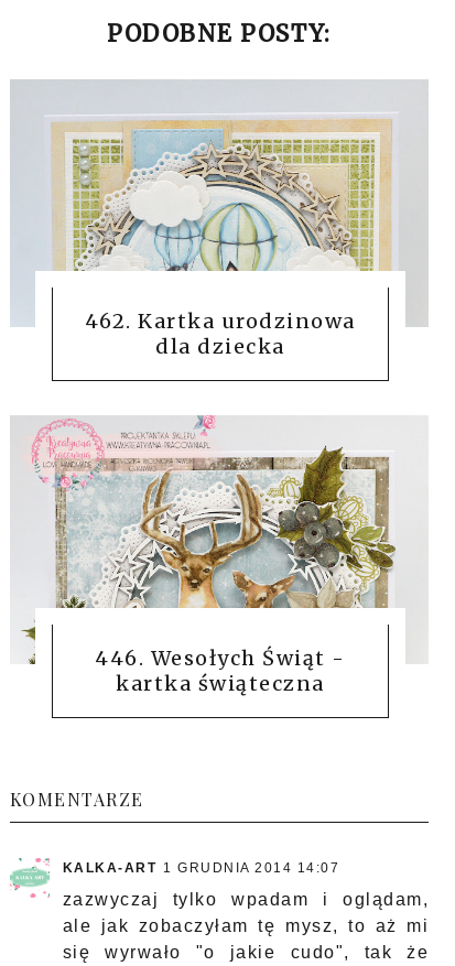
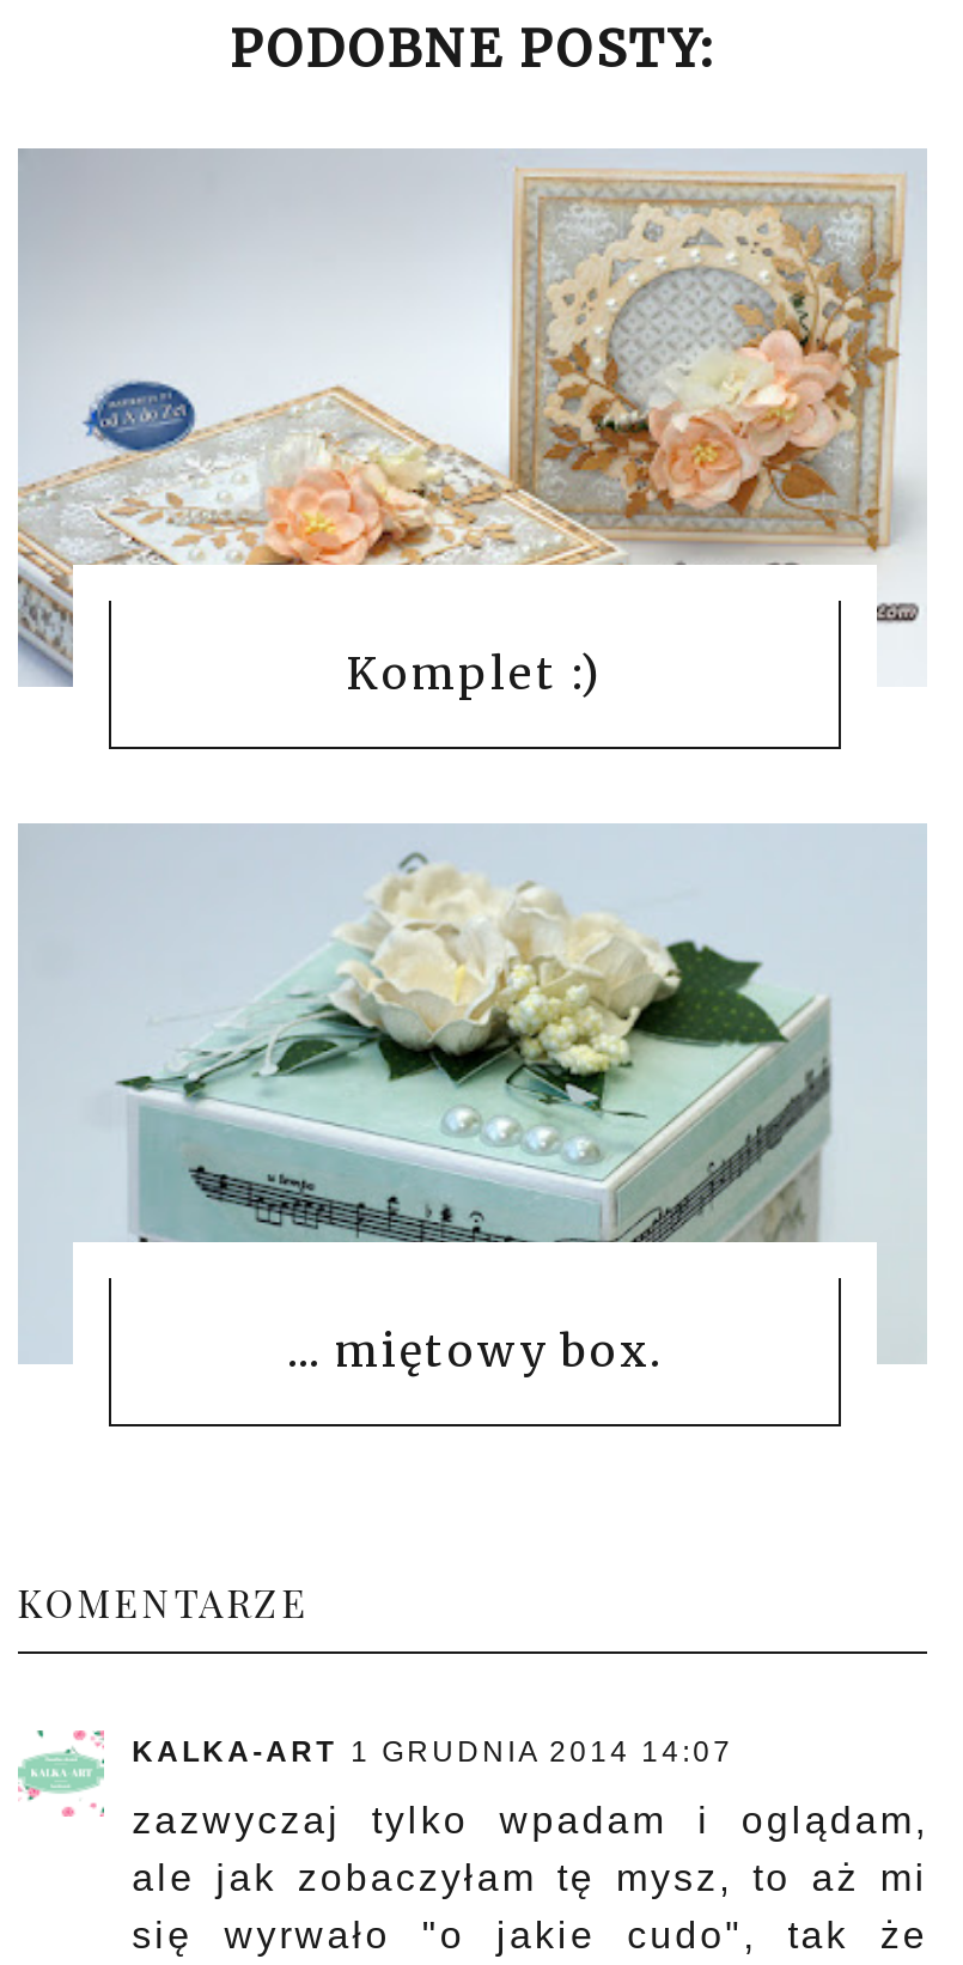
[11,82,424,359] [image] | 462. Kartka urodzinowa | dla dziecka -> [16,151,920,702] [image] | Komplet :)
[11,414,426,696] [image] | 446. Wesołych Świąt - | kartka świąteczna -> [20,823,925,1378] [image] | ... miętowy box.

